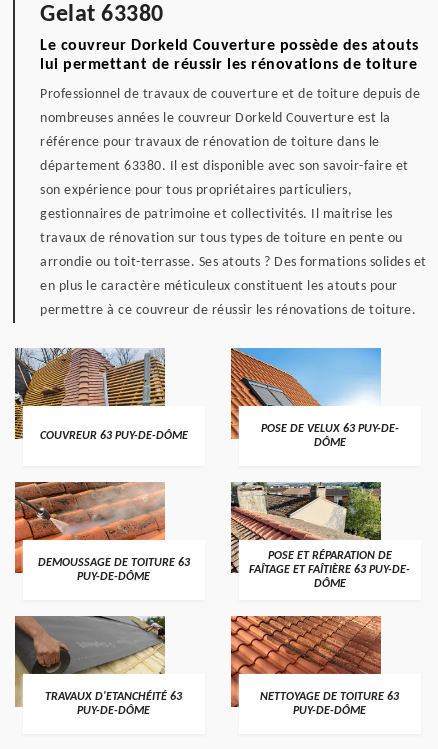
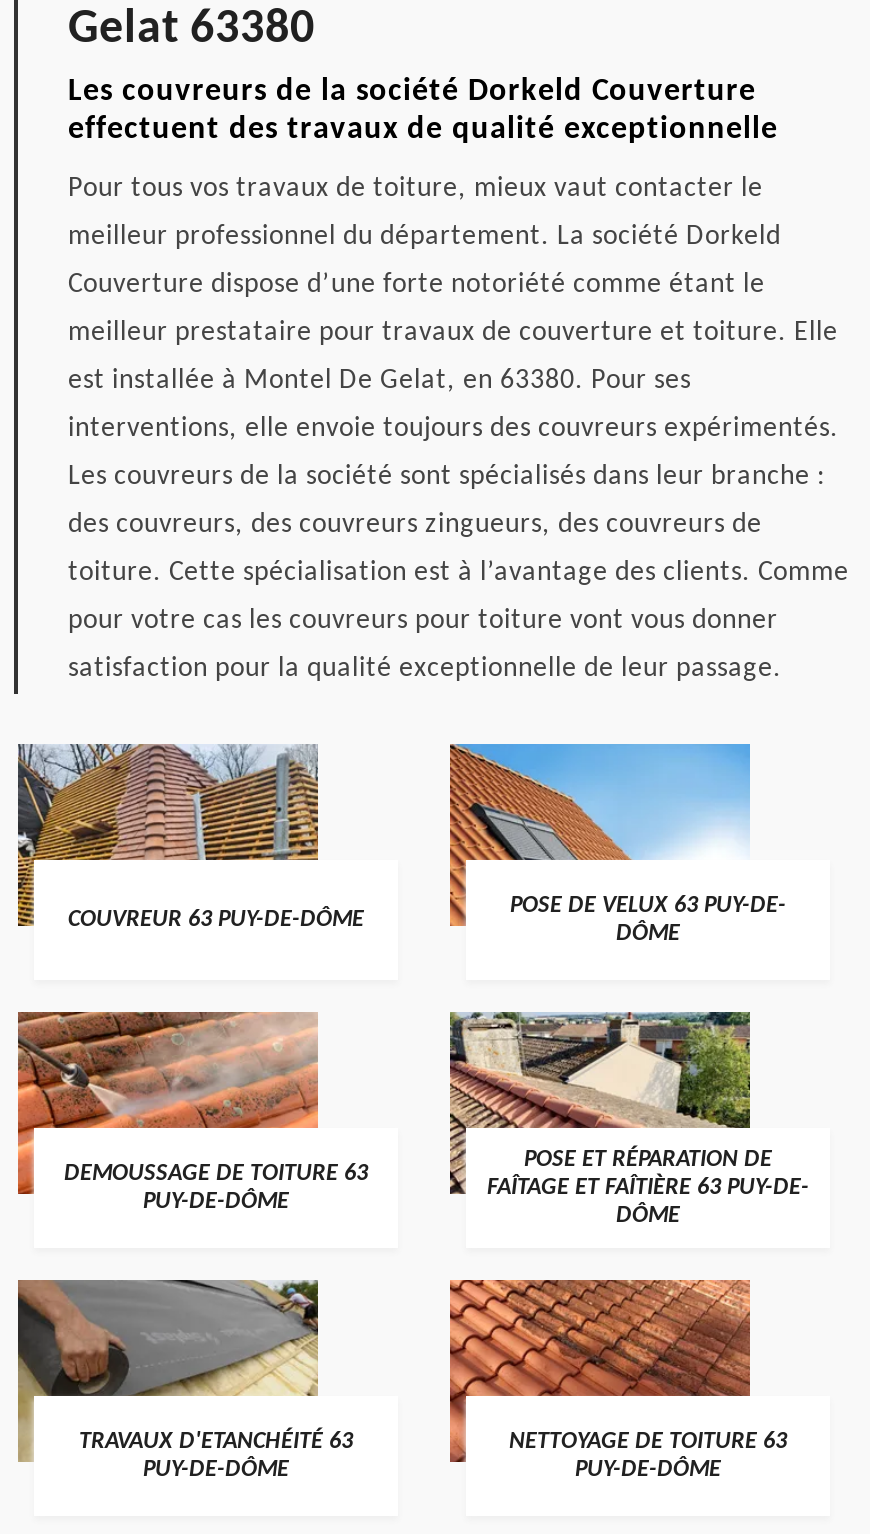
[40,38,426,318] Le couvreur Dorkeld Couverture possède des atouts | lui permettant de réussir les rénovations de toiture | Professionnel de travaux de couverture et de toiture depuis de | nombreuses années le couvreur Dorkeld Couverture est la | référence pour travaux de rénovation de toiture dans le | département 63380. Il est disponible avec son savoir-faire et | son expérience pour tous propriétaires particuliers, | gestionnaires de patrimoine et collectivités. Il maitrise les | travaux de rénovation sur tous types de toiture en pente ou | arrondie ou toit-terrasse. Ses atouts ? Des formations solides et | en plus le caractère méticuleux constituent les atouts pour | permettre à ce couvreur de réussir les rénovations de toiture. -> [68,76,849,684] Les couvreurs de la société Dorkeld Couverture | effectuent des travaux de qualité exceptionnelle | Pour tous vos travaux de toiture, mieux vaut contacter le | meilleur professionnel du département. La société Dorkeld | Couverture dispose d’une forte notoriété comme étant le | meilleur prestataire pour travaux de couverture et toiture. Elle | est installée à Montel De Gelat, en 63380. Pour ses | interventions, elle envoie toujours des couvreurs expérimentés. | Les couvreurs de la société sont spécialisés dans leur branche : | des couvreurs, des couvreurs zingueurs, des couvreurs de | toiture. Cette spécialisation est à l’avantage des clients. Comme | pour votre cas les couvreurs pour toiture vont vous donner | satisfaction pour la qualité exceptionnelle de leur passage.

